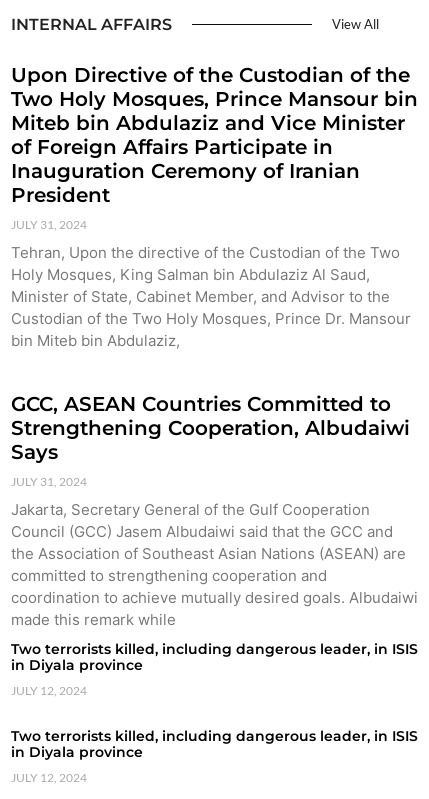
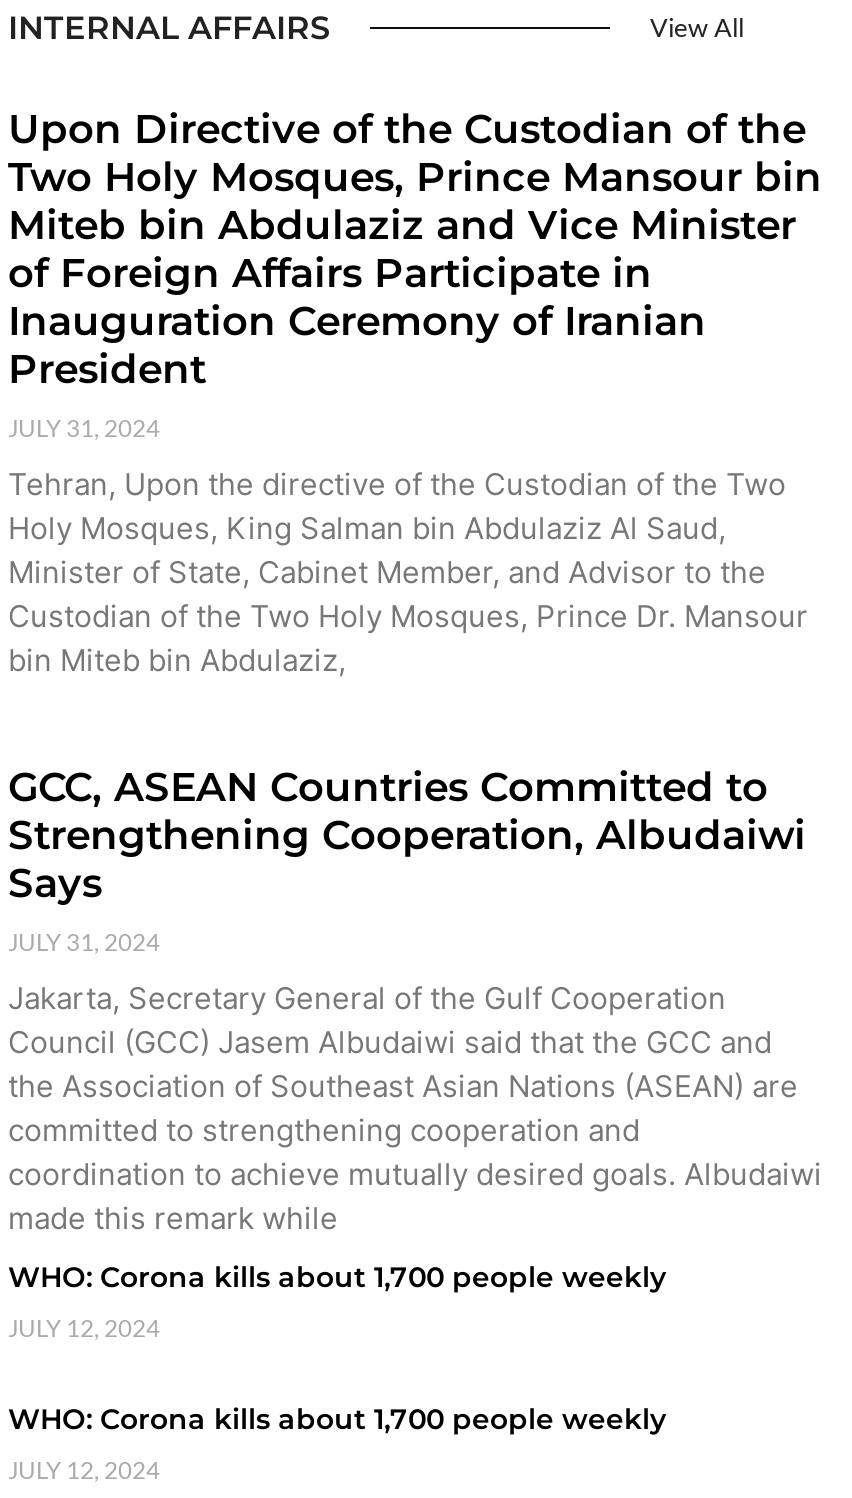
[11,640,418,674] Two terrorists killed, including dangerous leader, in ISIS | in Diyala province -> [8,1259,666,1295] WHO: Corona kills about 1,700 people weekly
[11,727,418,761] Two terrorists killed, including dangerous leader, in ISIS | in Diyala province -> [8,1401,666,1437] WHO: Corona kills about 1,700 people weekly

